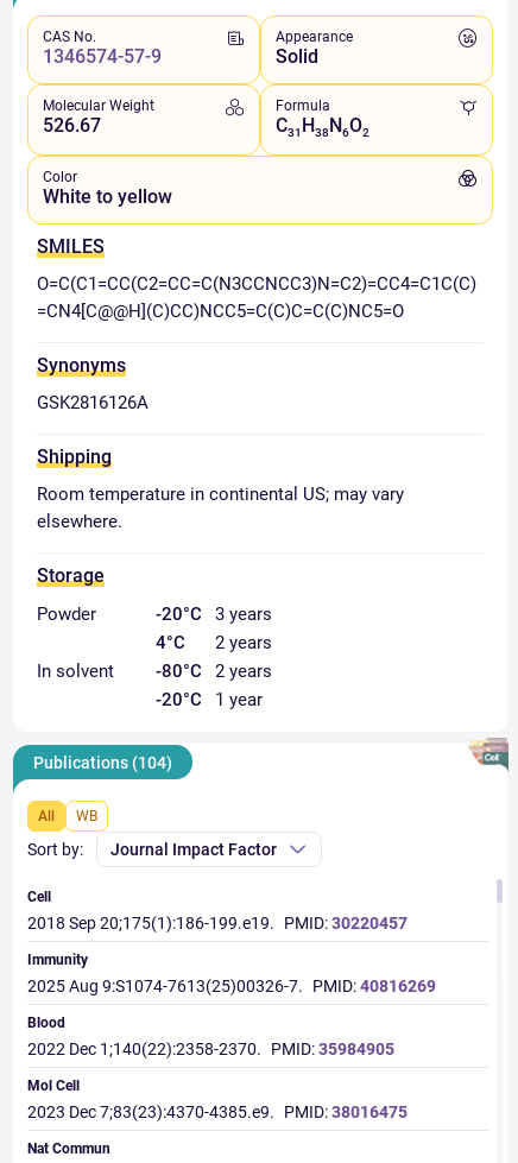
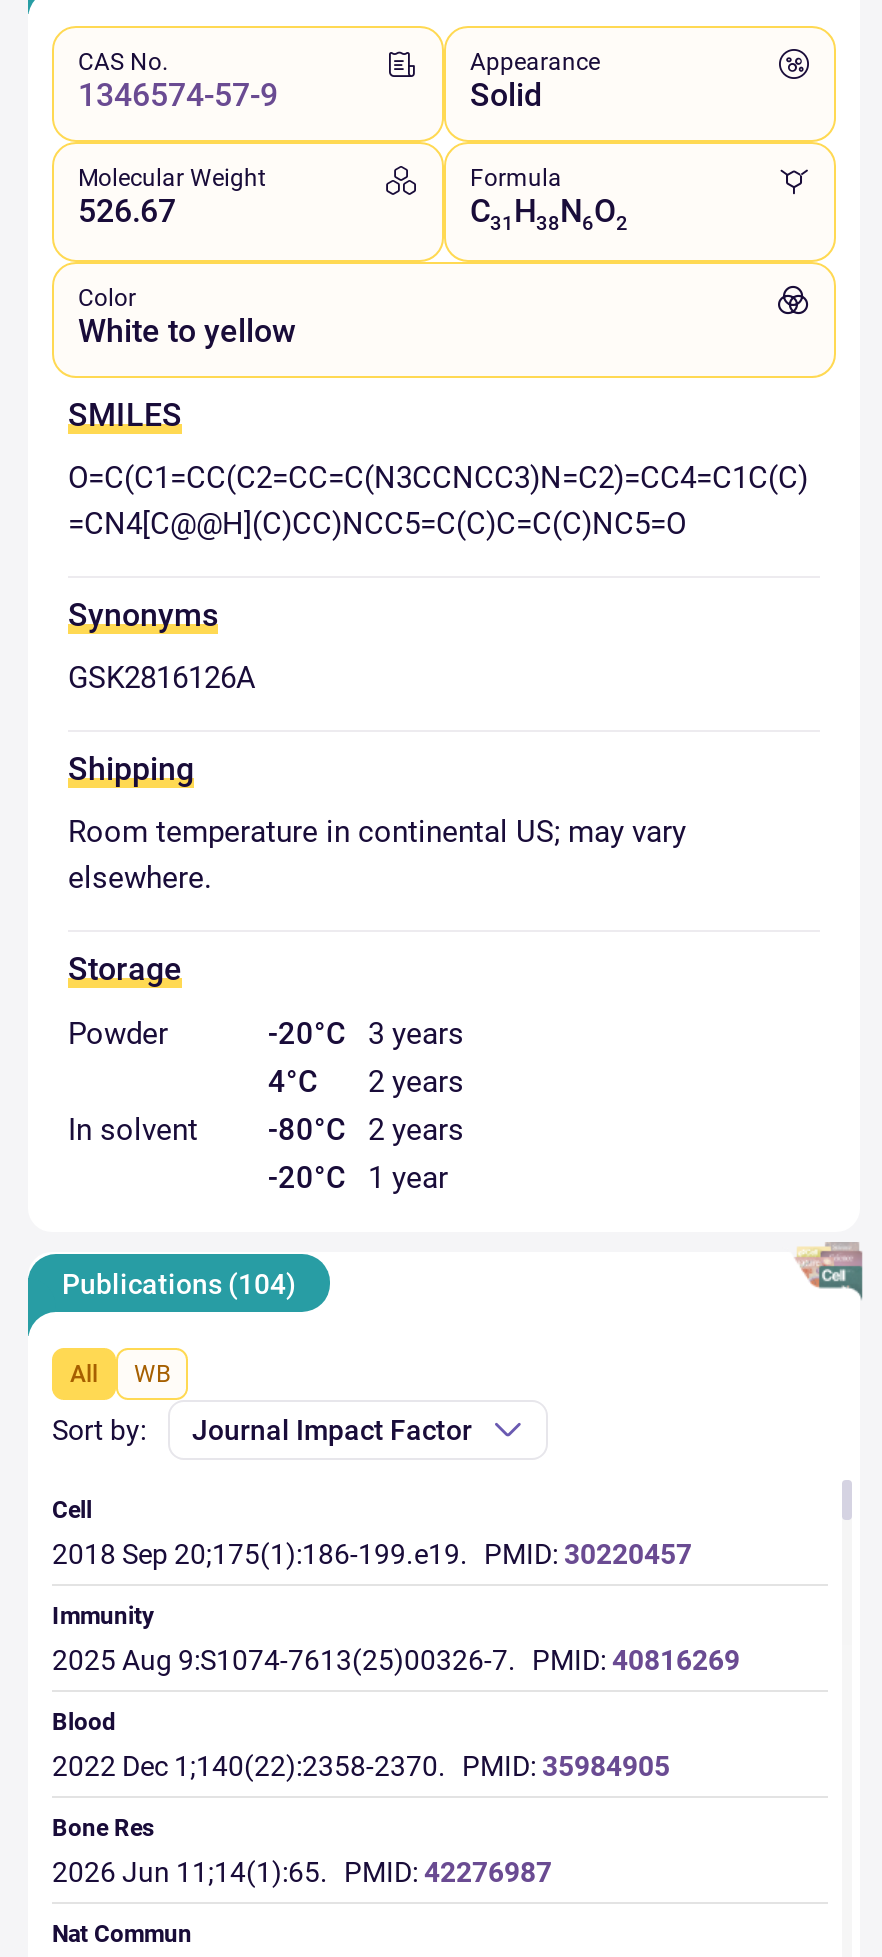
[27,1078,408,1122] Mol Cell | 2023 Dec 7;83(23):4370-4385.e9. PMID: 38016475 -> [52,1814,552,1888] Bone Res | 2026 Jun 11;14(1):65. PMID: 42276987

